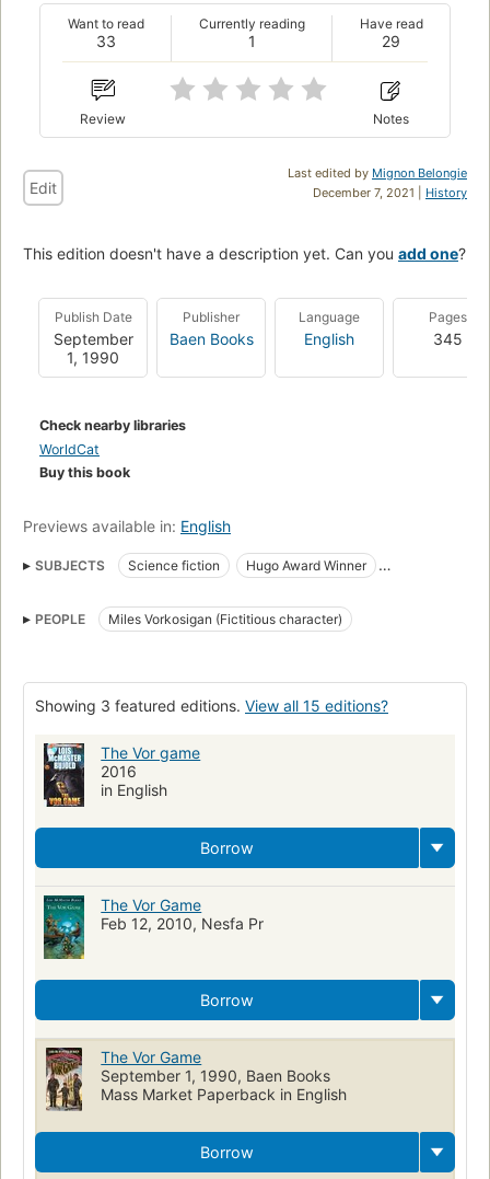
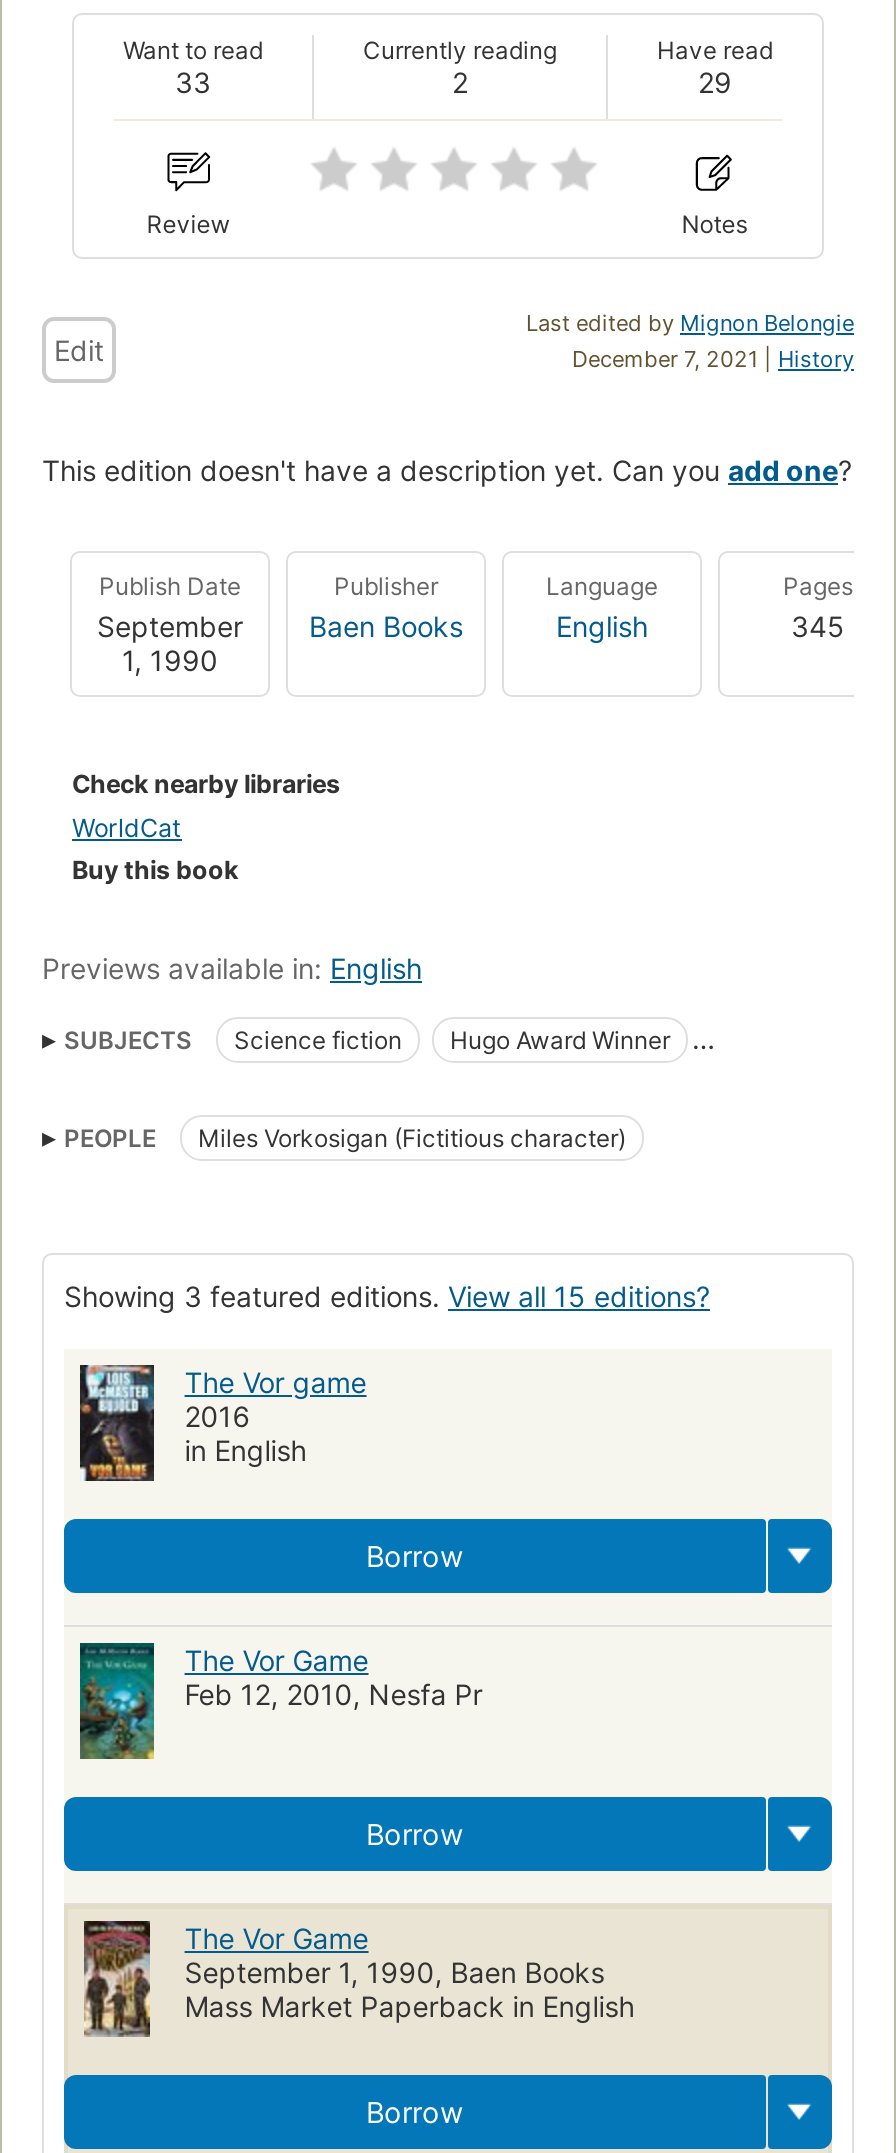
[248,32,255,50] 1 -> [452,65,468,99] 2

